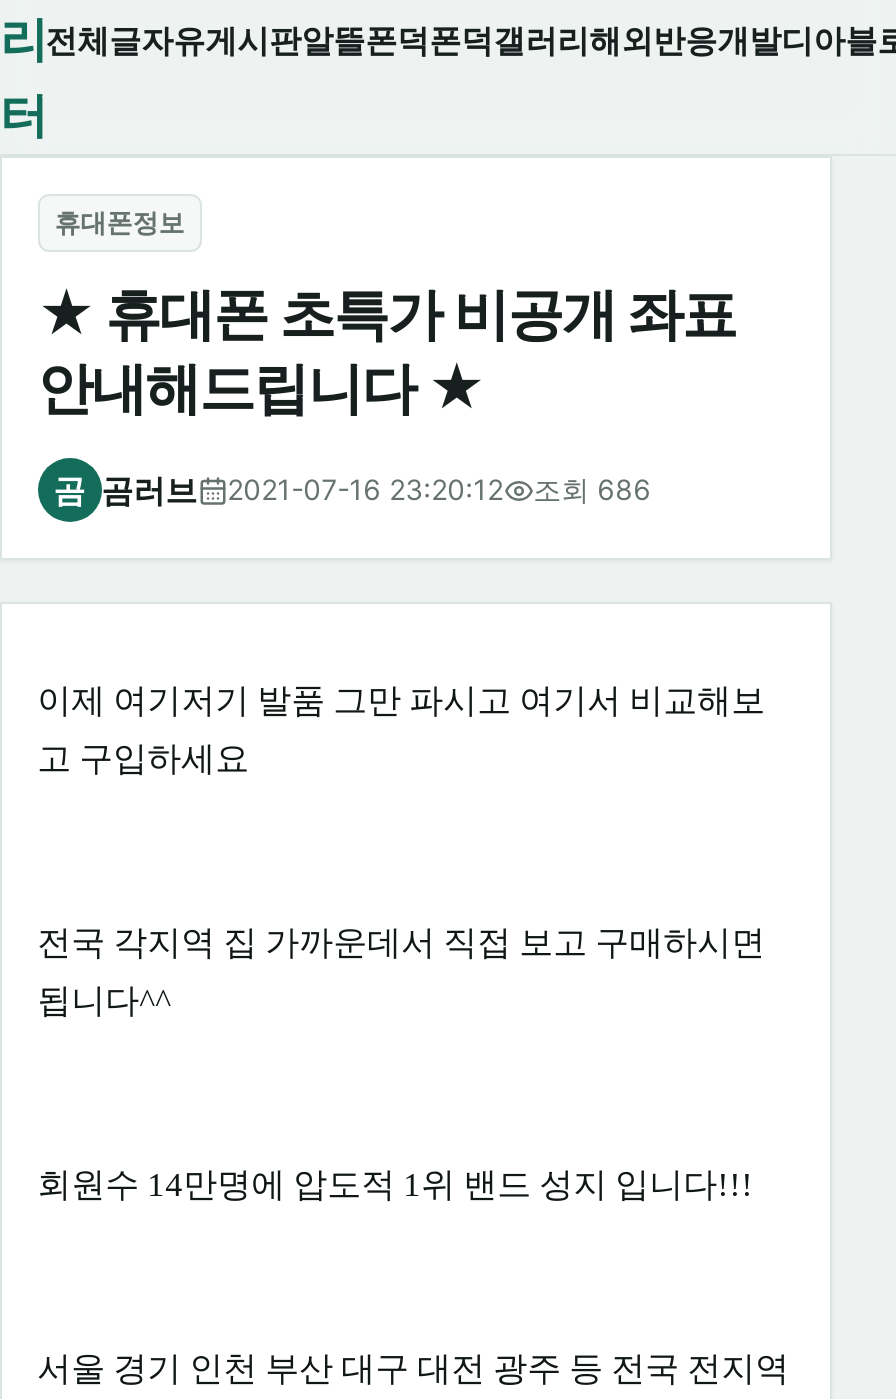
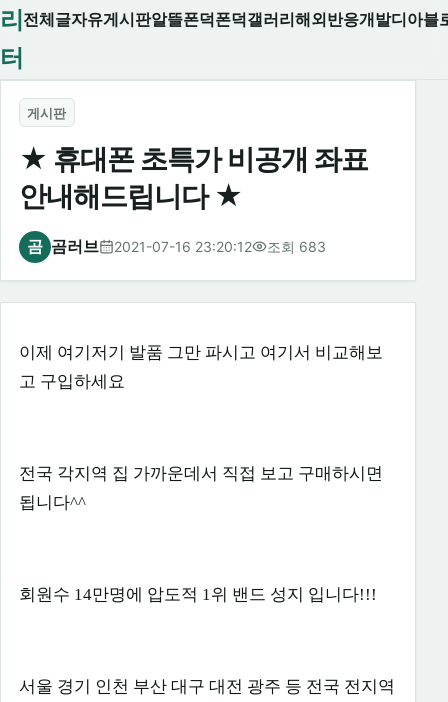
[55,206,185,238] 휴대폰정보 -> [27,105,66,121] 게시판
[533,472,651,506] 조회 686 -> [267,238,326,255] 조회 683

